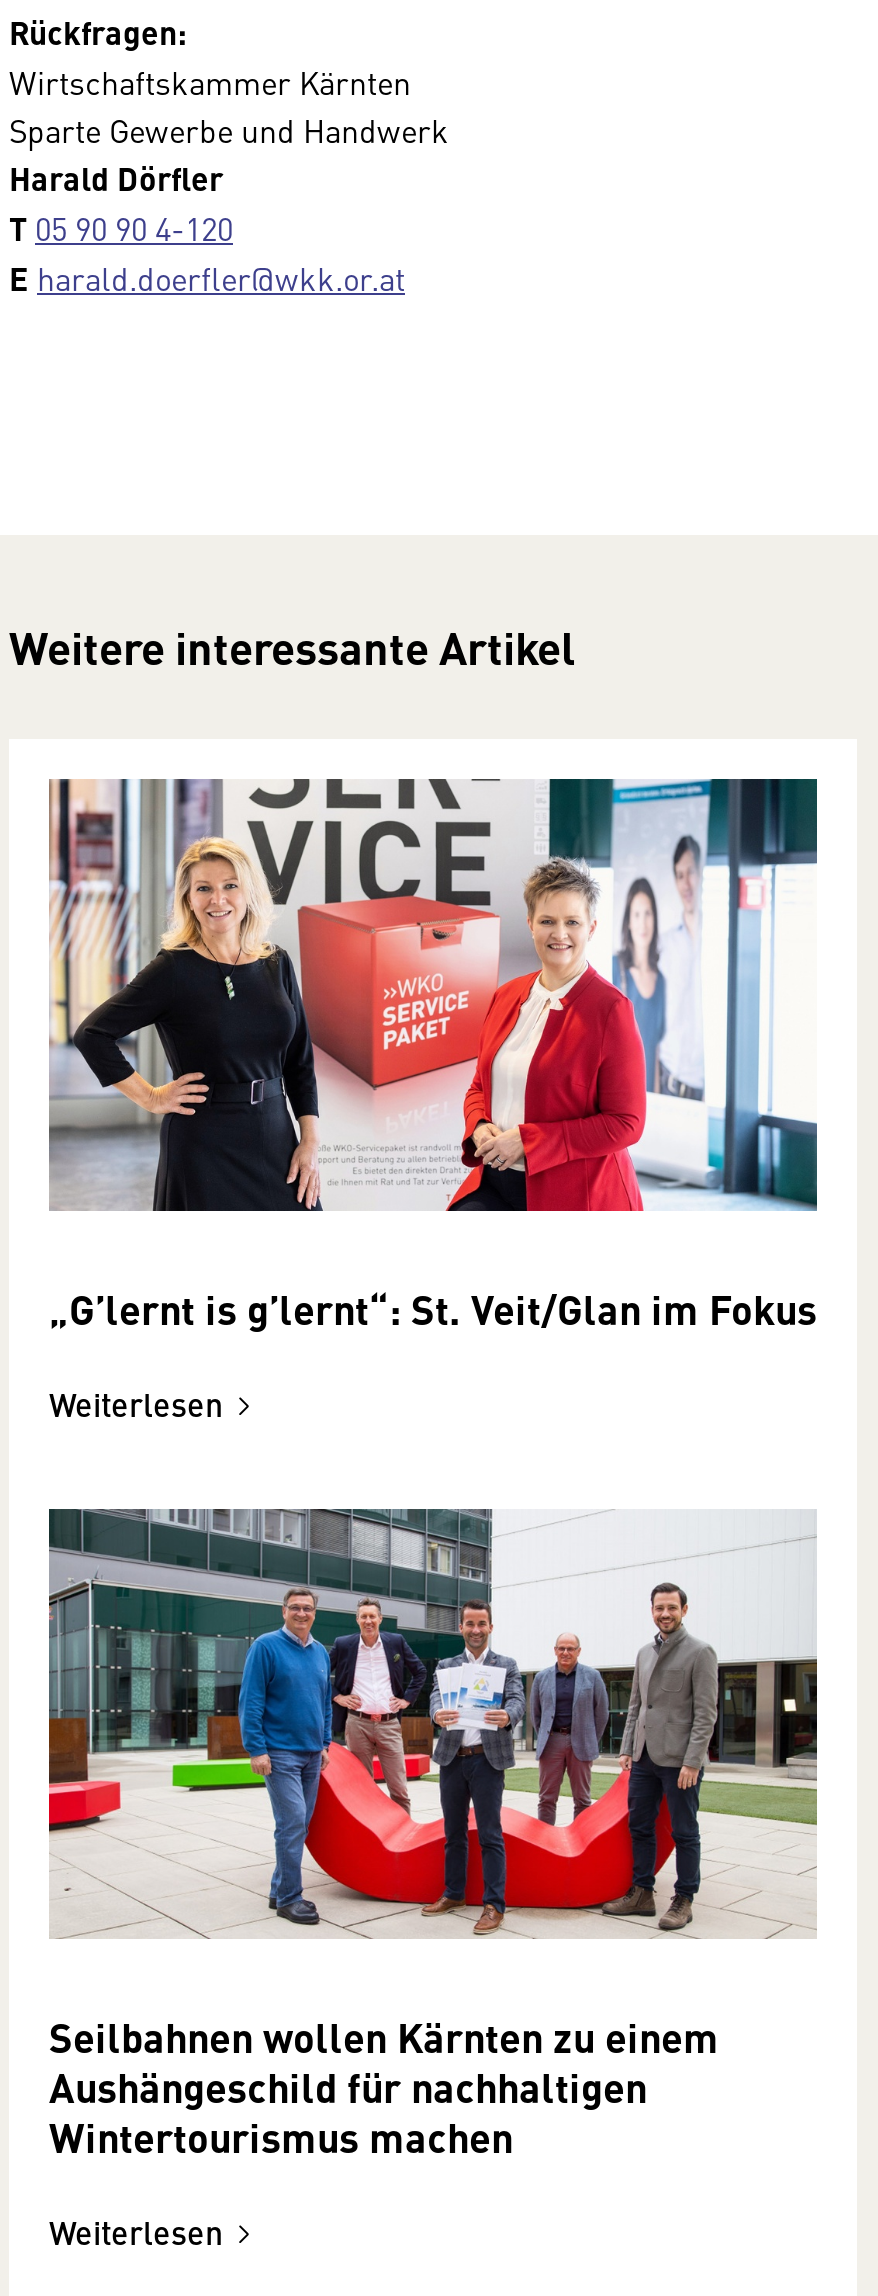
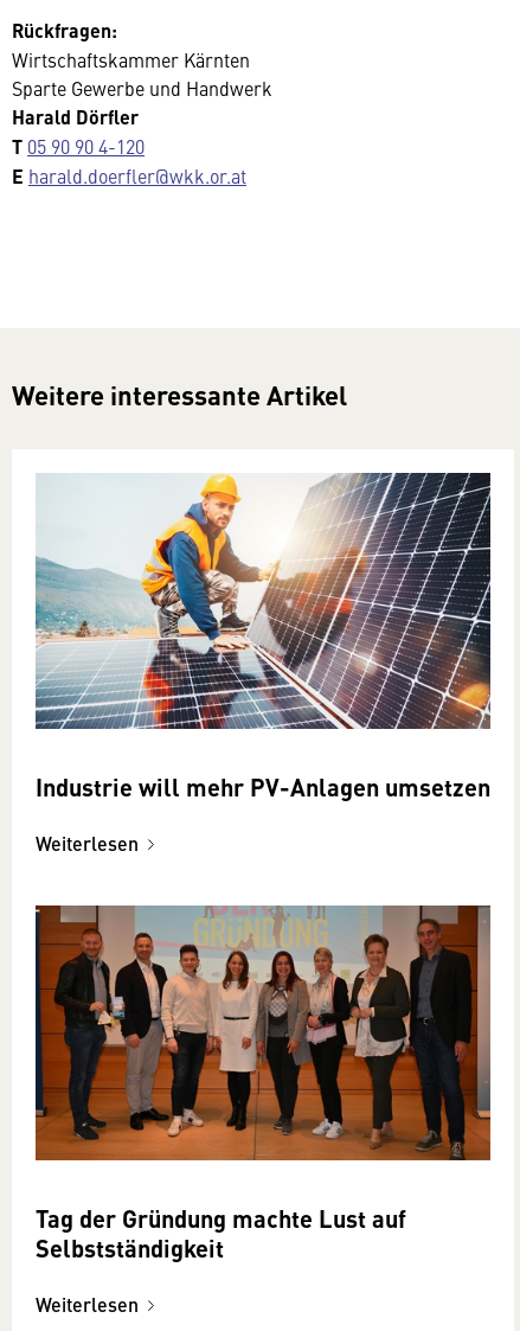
[49,777,819,1336] [image] | „G’lernt is g’lernt“: St. Veit/Glan im Fokus -> [34,472,492,803] [image] | Industrie will mehr PV-Anlagen umsetzen
[47,1507,819,2166] [image] | Seilbahnen wollen Kärnten zu einem | Aushängeschild für nachhaltigen | Wintertourismus machen -> [34,904,492,1265] [image] | Tag der Gründung machte Lust auf | Selbstständigkeit

